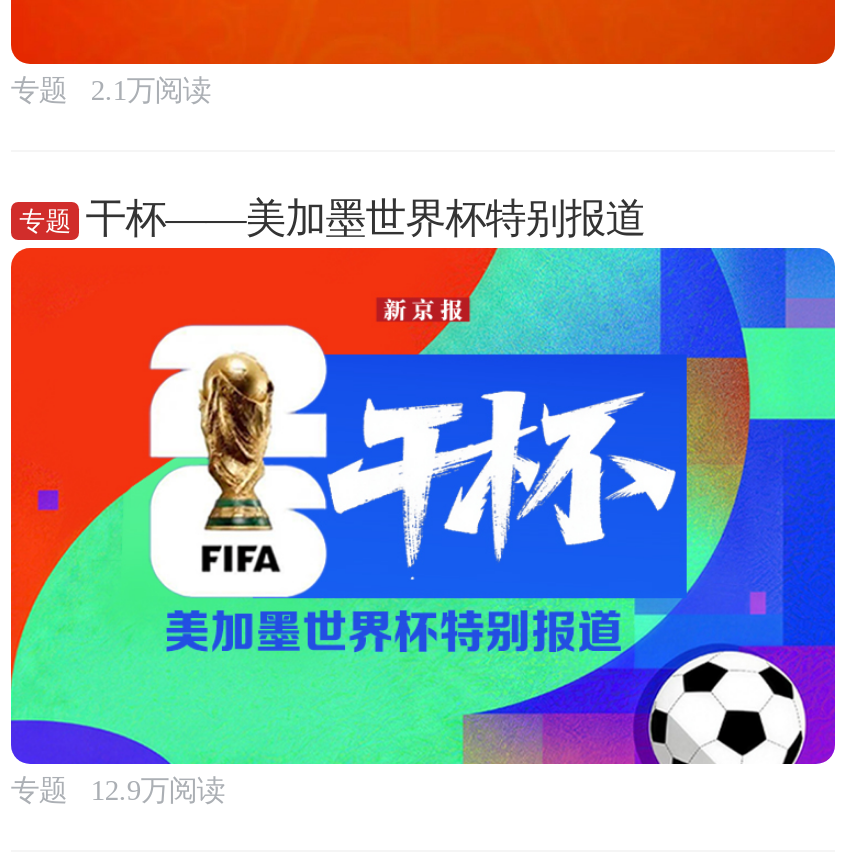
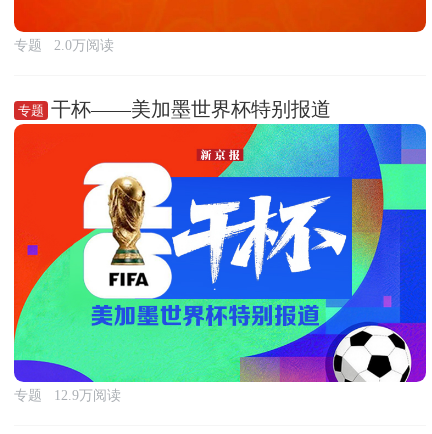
[11,74,211,106] 专题 2.1万阅读 -> [14,37,114,53] 专题 2.0万阅读

